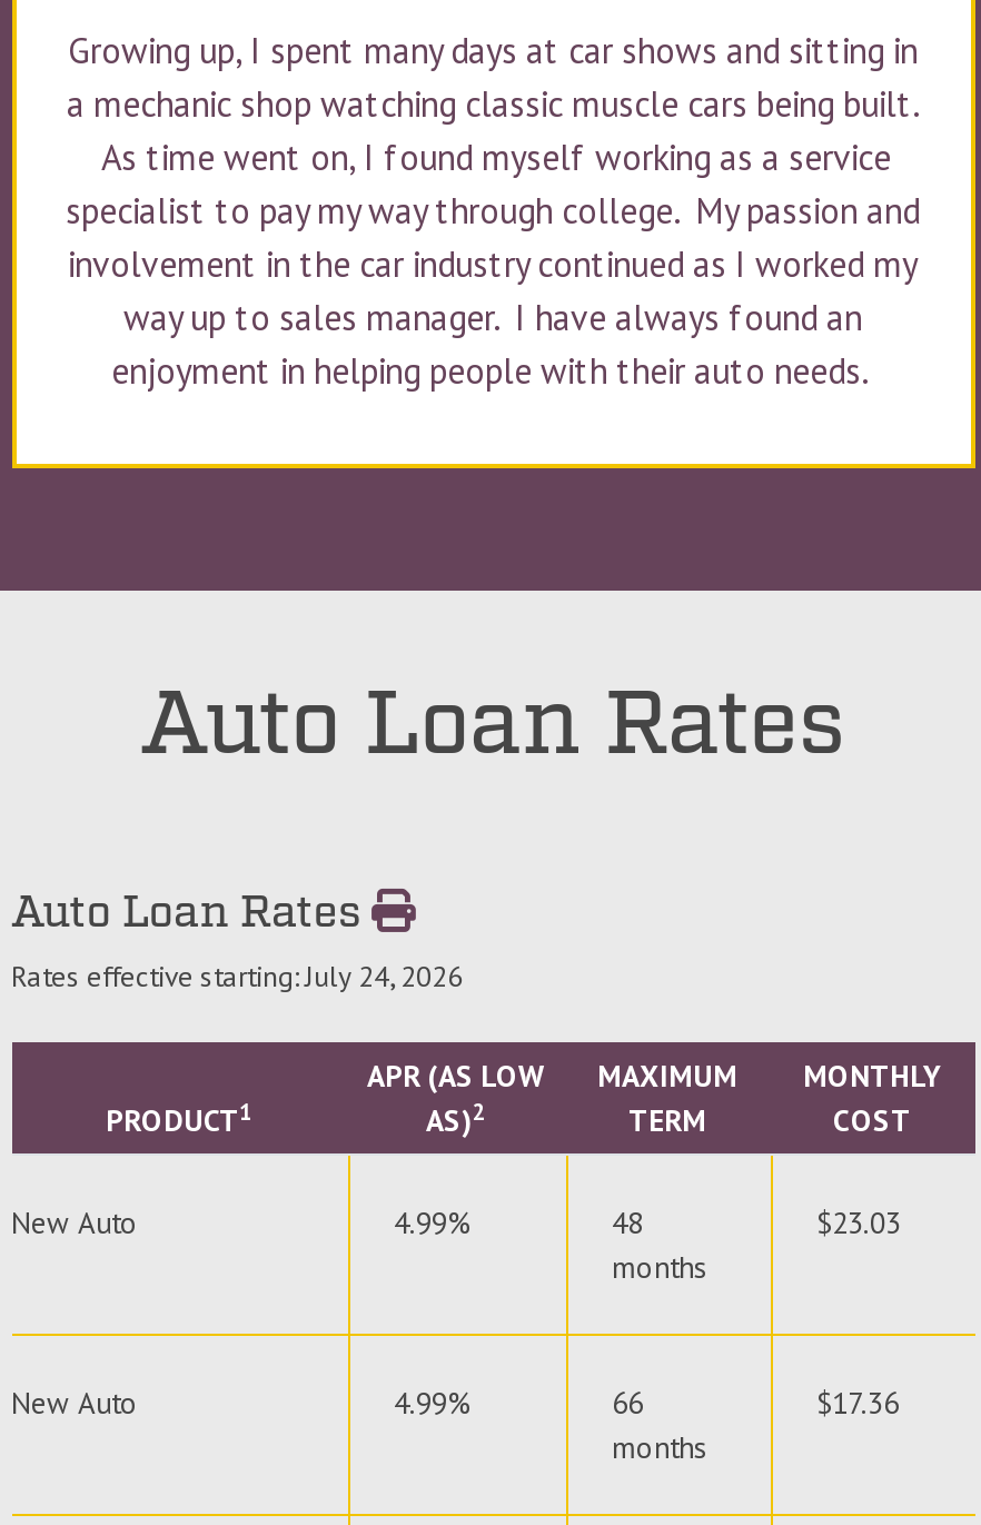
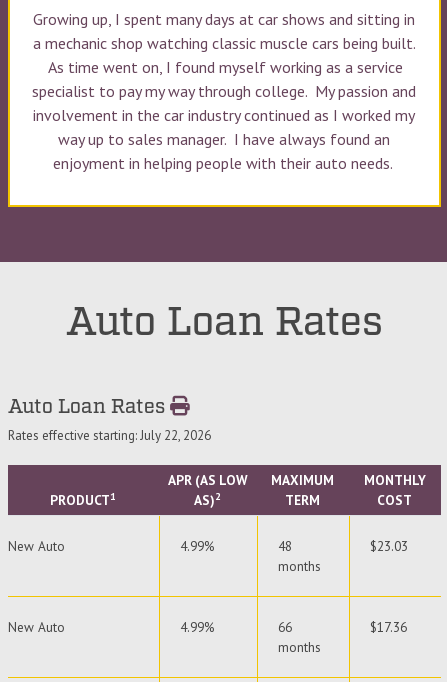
[11,958,463,996] Rates effective starting: July 24, 2026 -> [7,427,210,444] Rates effective starting: July 22, 2026

